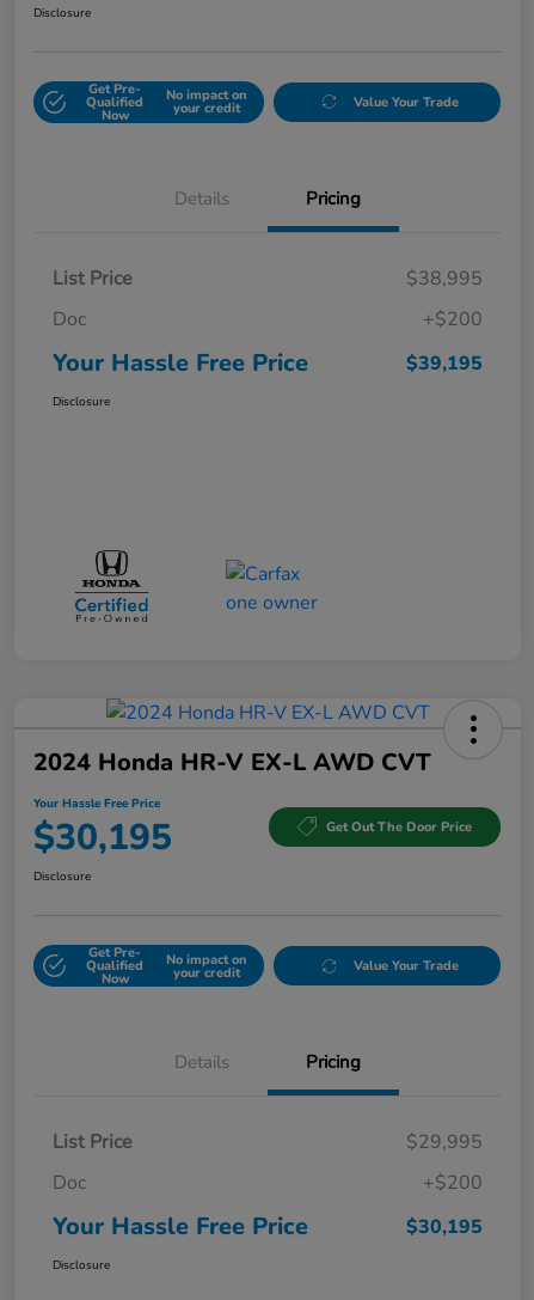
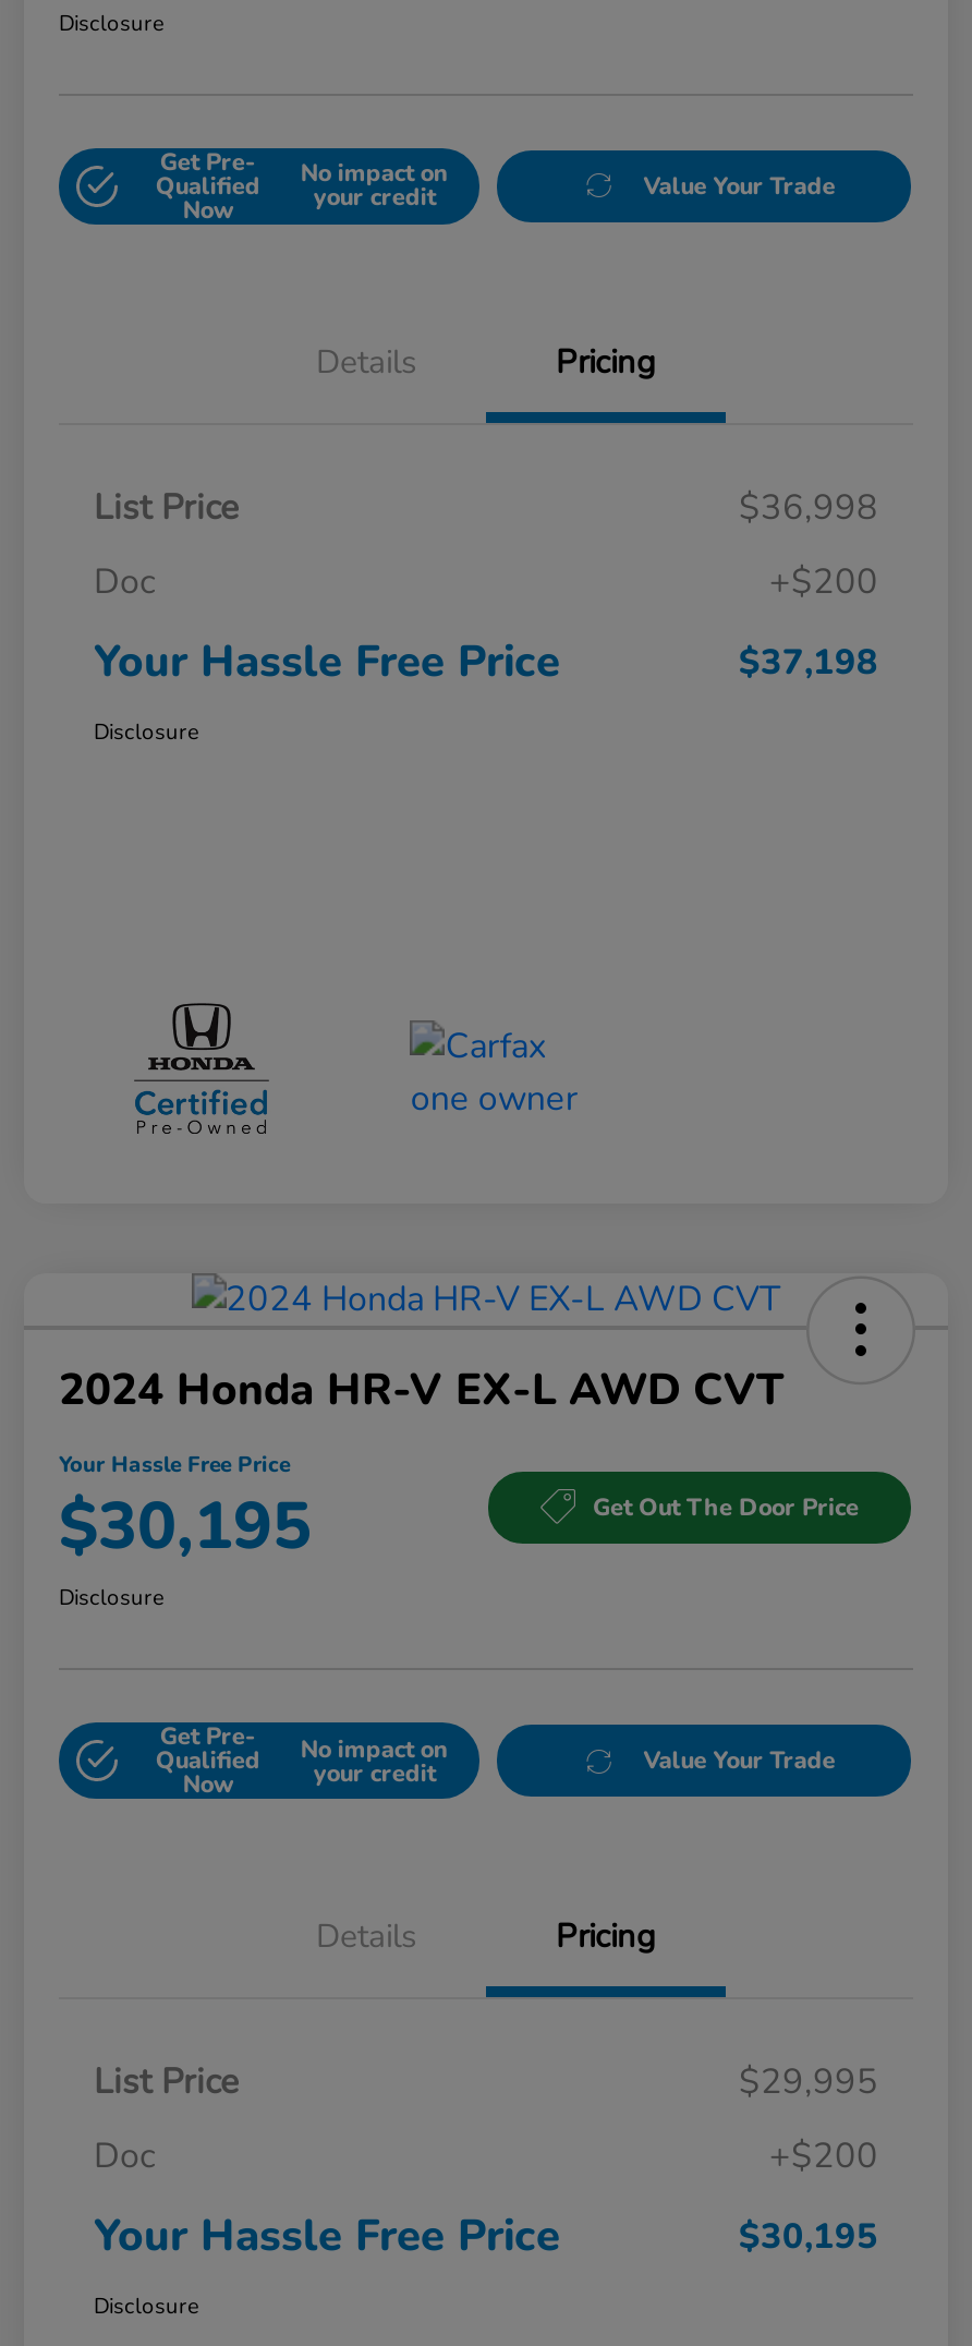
[406,265,483,292] $38,995 -> [739,484,878,532] $36,998
[406,350,483,376] $39,195 -> [739,638,878,686] $37,198

